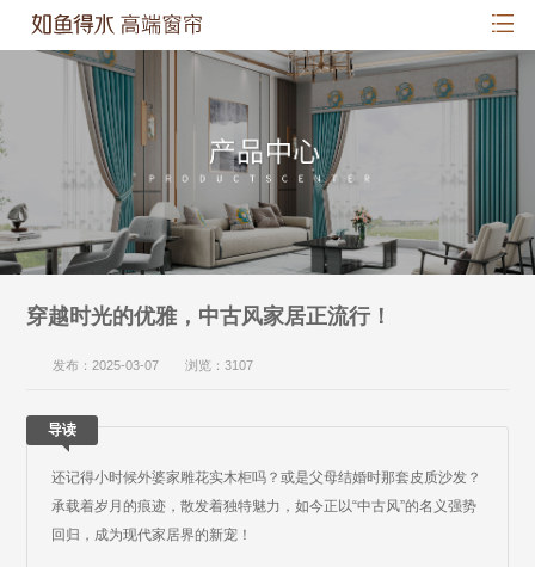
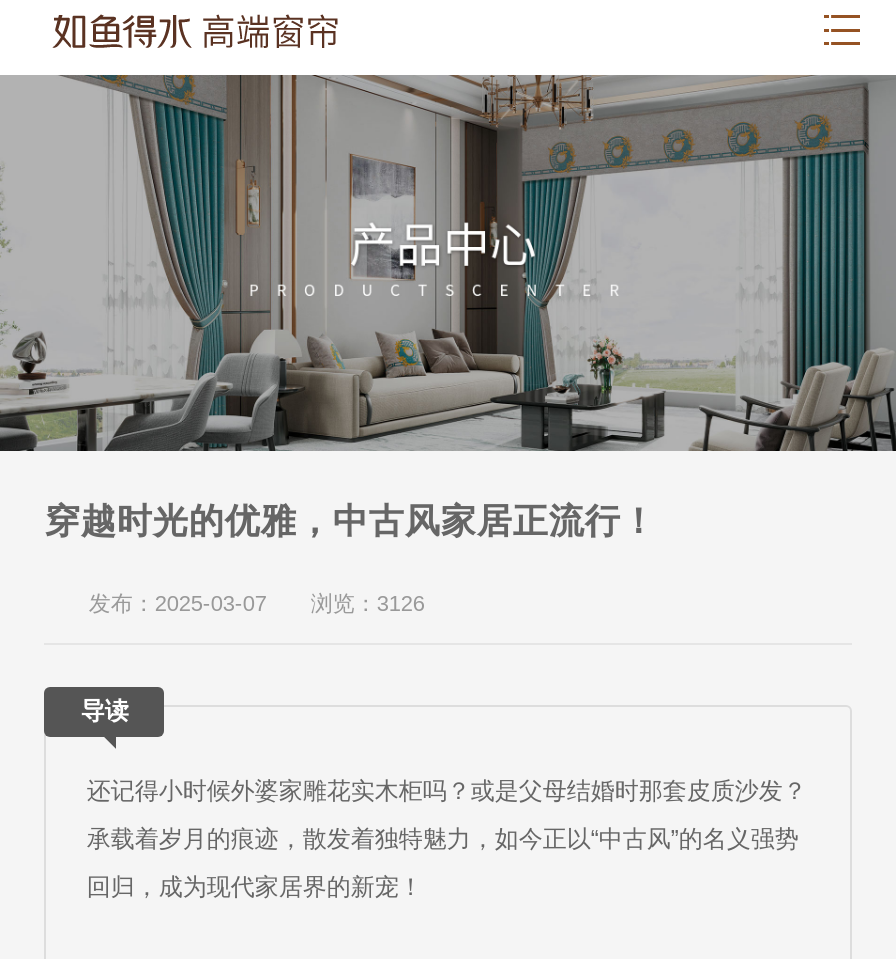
[27,358,254,372] 发布：2025-03-07 浏览：3107 -> [45,590,425,614] 发布：2025-03-07 浏览：3126

